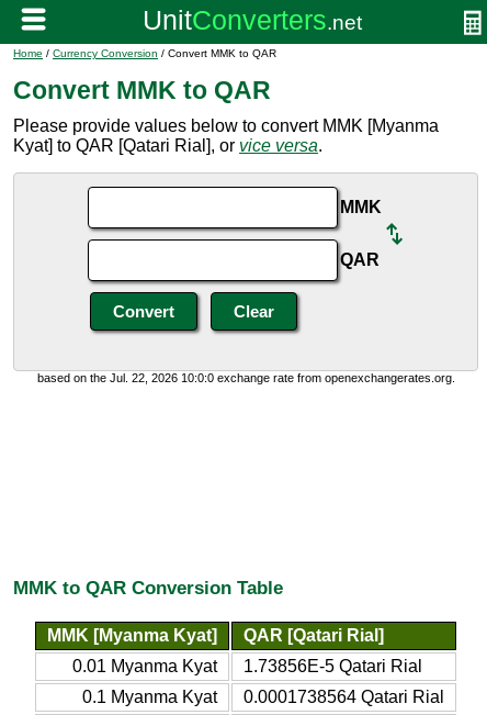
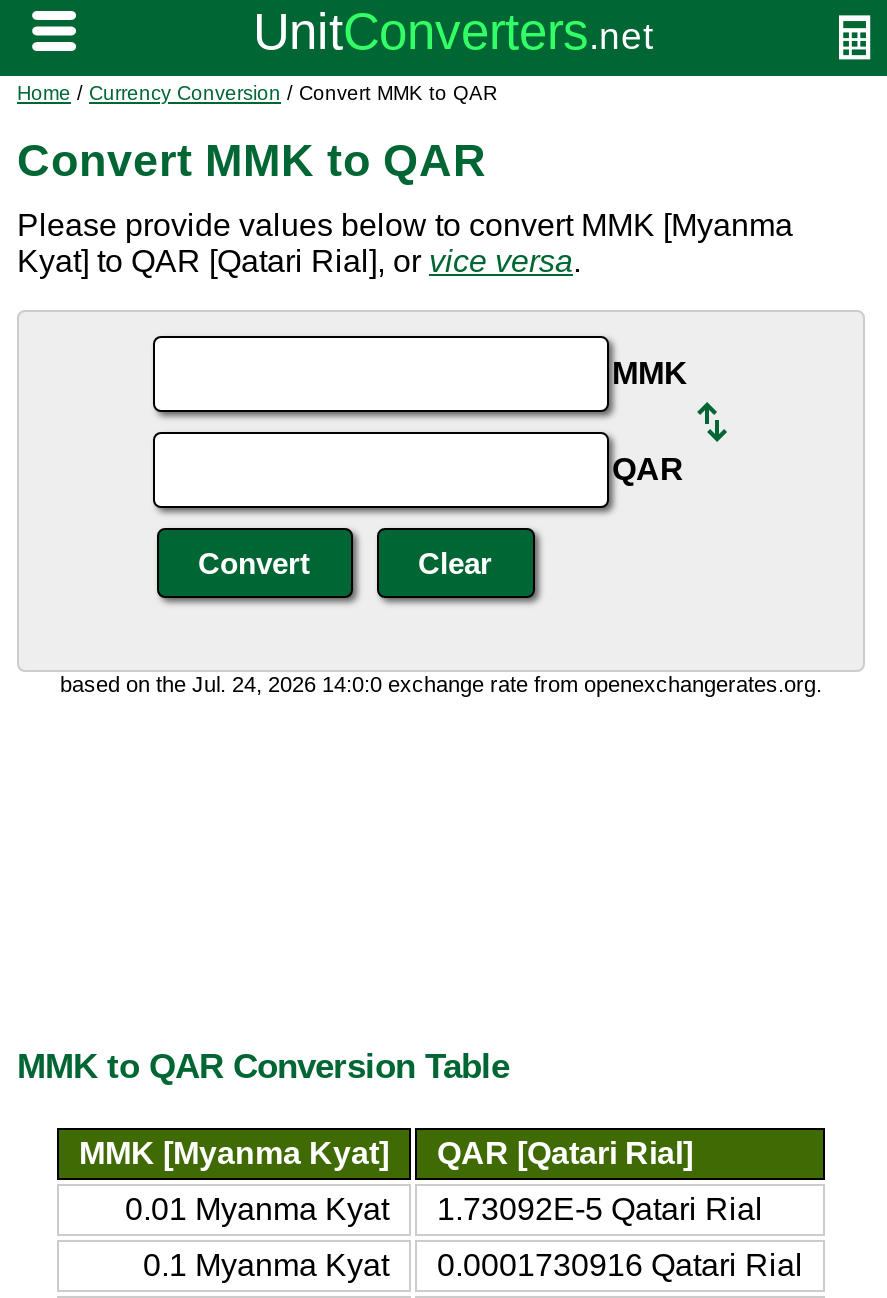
[37,371,455,384] based on the Jul. 22, 2026 10:0:0 exchange rate from openexchangerates.org. -> [60,672,822,696] based on the Jul. 24, 2026 14:0:0 exchange rate from openexchangerates.org.
[72,656,422,675] 0.01 Myanma Kyat 1.73856E-5 Qatari Rial -> [125,1191,763,1225] 0.01 Myanma Kyat 1.73092E-5 Qatari Rial
[82,687,444,706] 0.1 Myanma Kyat 0.0001738564 Qatari Rial -> [143,1247,803,1281] 0.1 Myanma Kyat 0.0001730916 Qatari Rial

